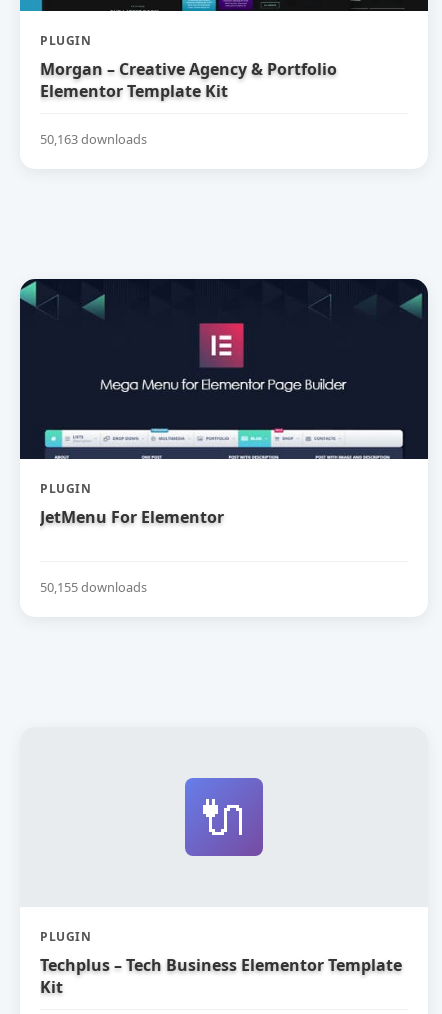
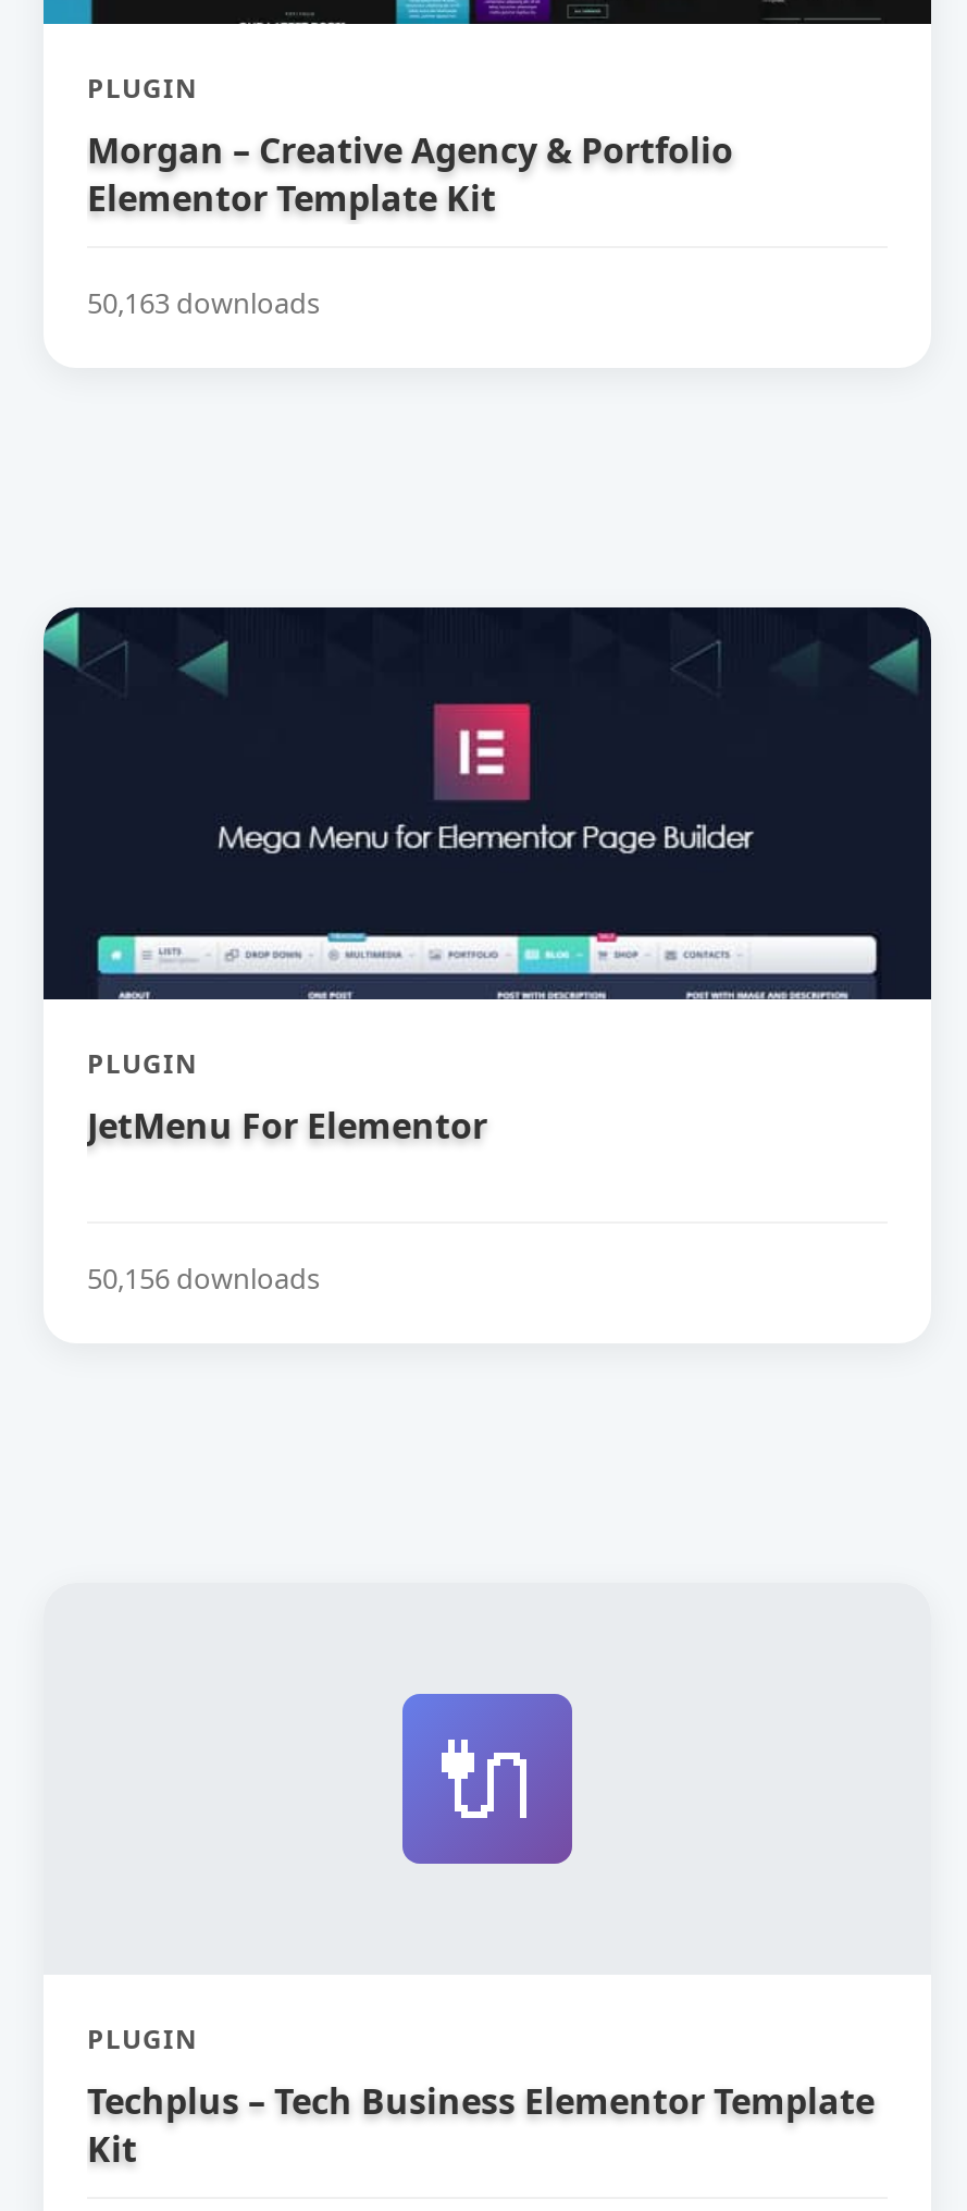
[40,578,147,596] 50,155 downloads -> [87,1258,320,1297] 50,156 downloads

